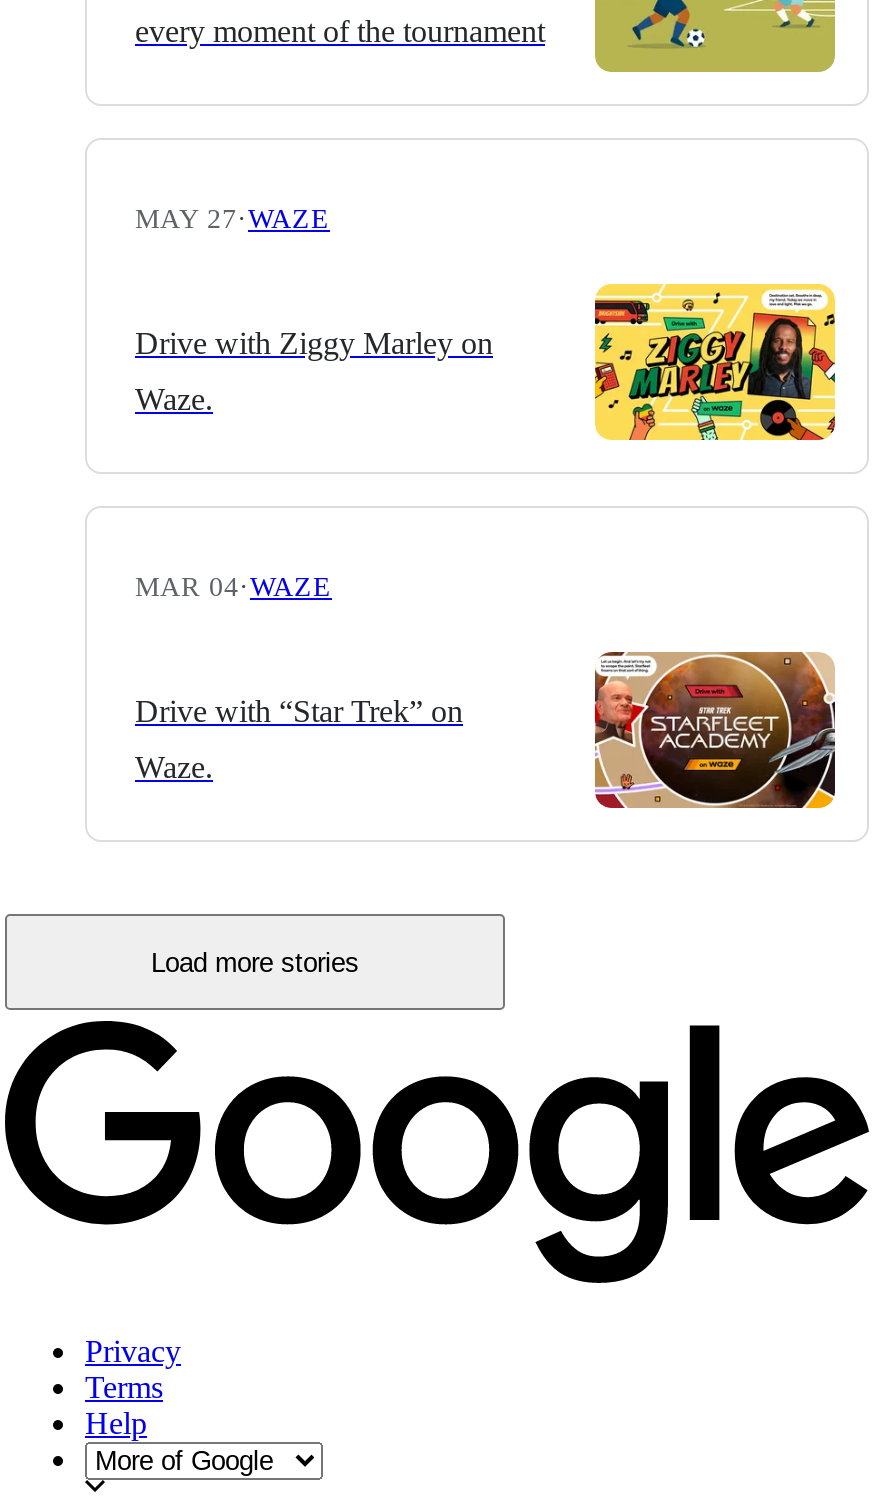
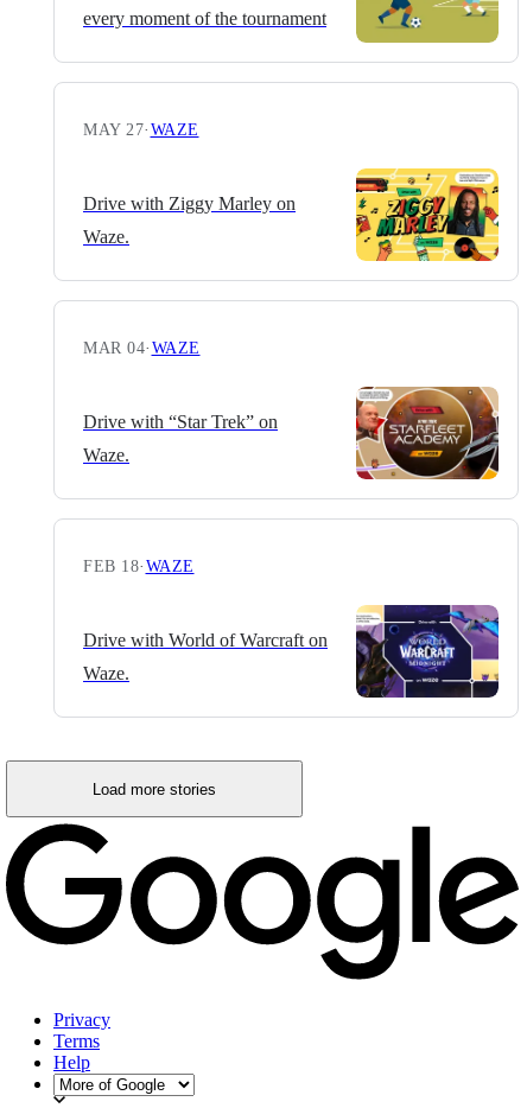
none -> [83,558,194,576] FEB 18 · WAZE
none -> [83,604,500,699] [image] | Drive with World of Warcraft on | Waze.

